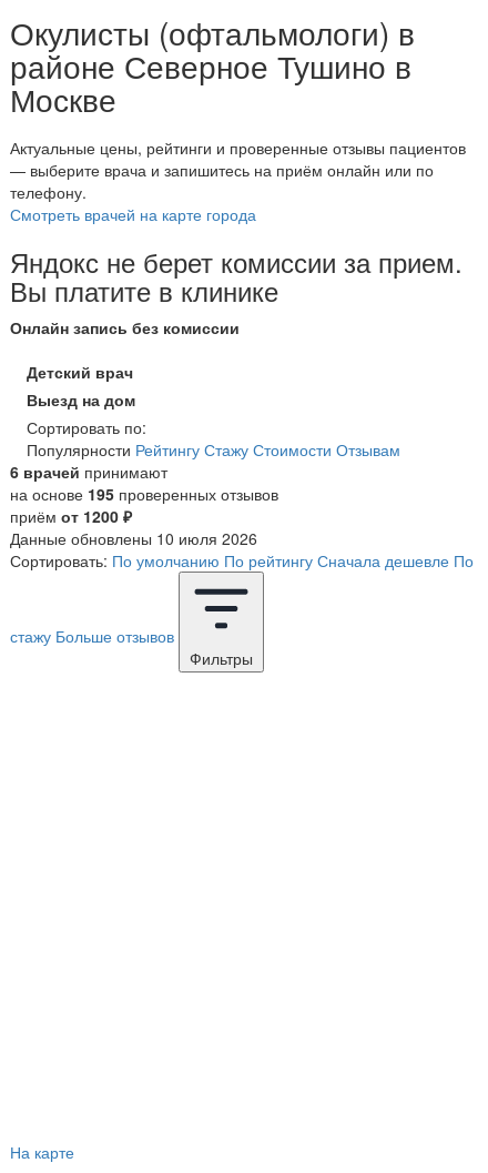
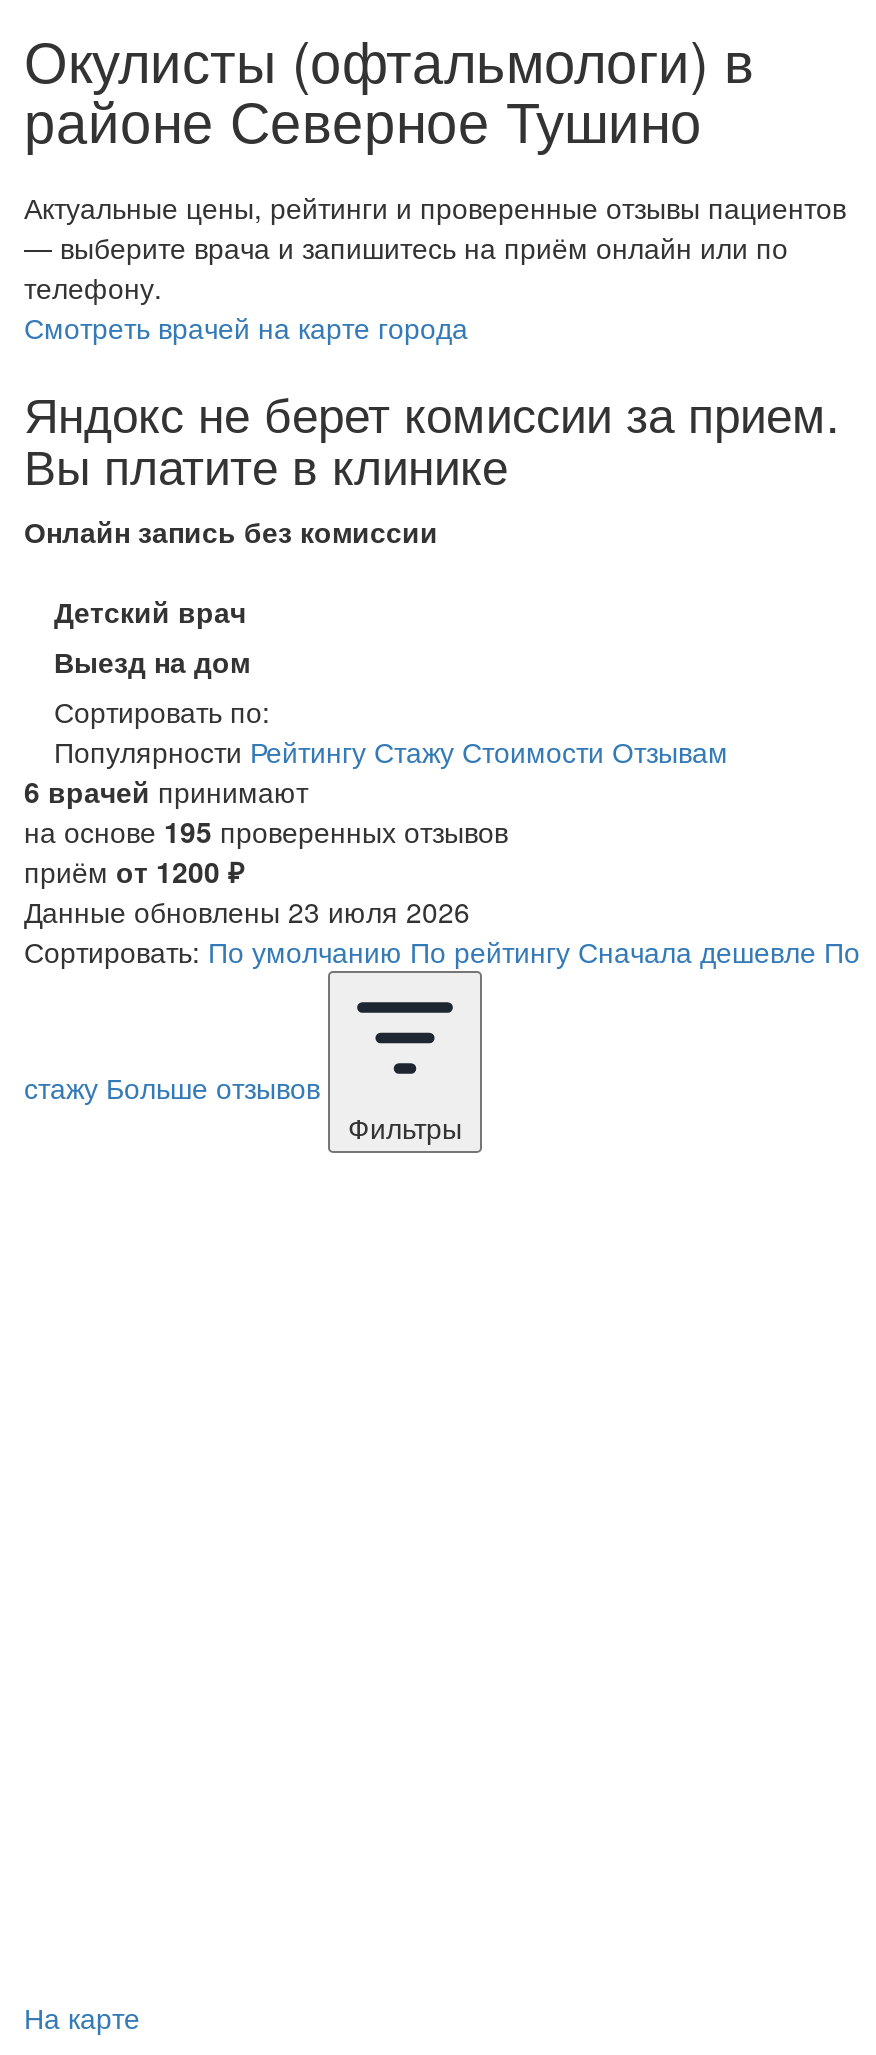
[10,43,411,121] районе Северное Тушино в | Москве -> [24,79,702,159] районе Северное Тушино
[10,527,257,549] Данные обновлены 10 июля 2026 -> [24,890,470,930] Данные обновлены 23 июля 2026

